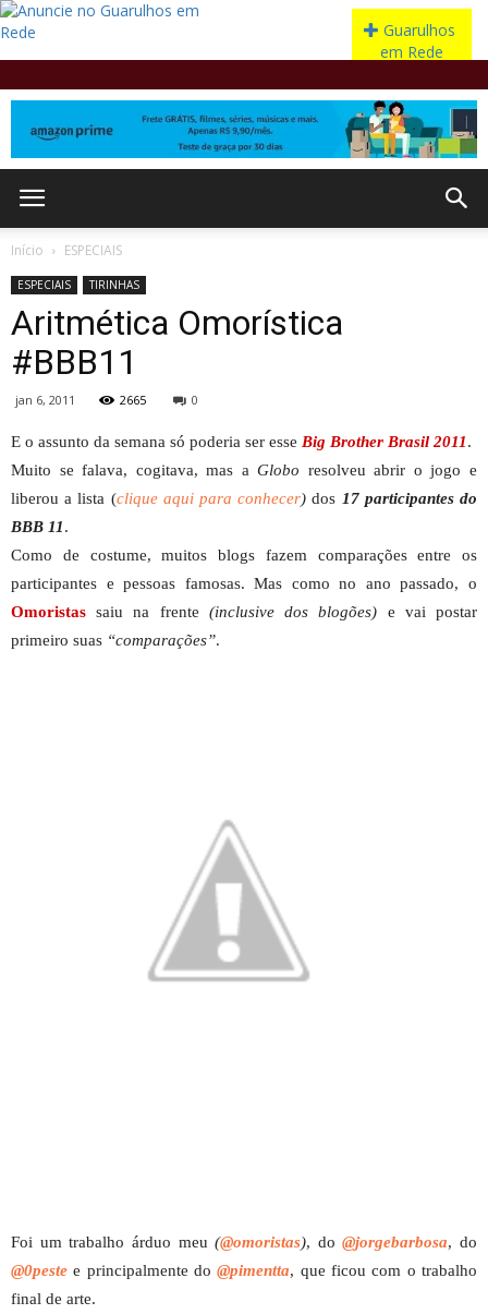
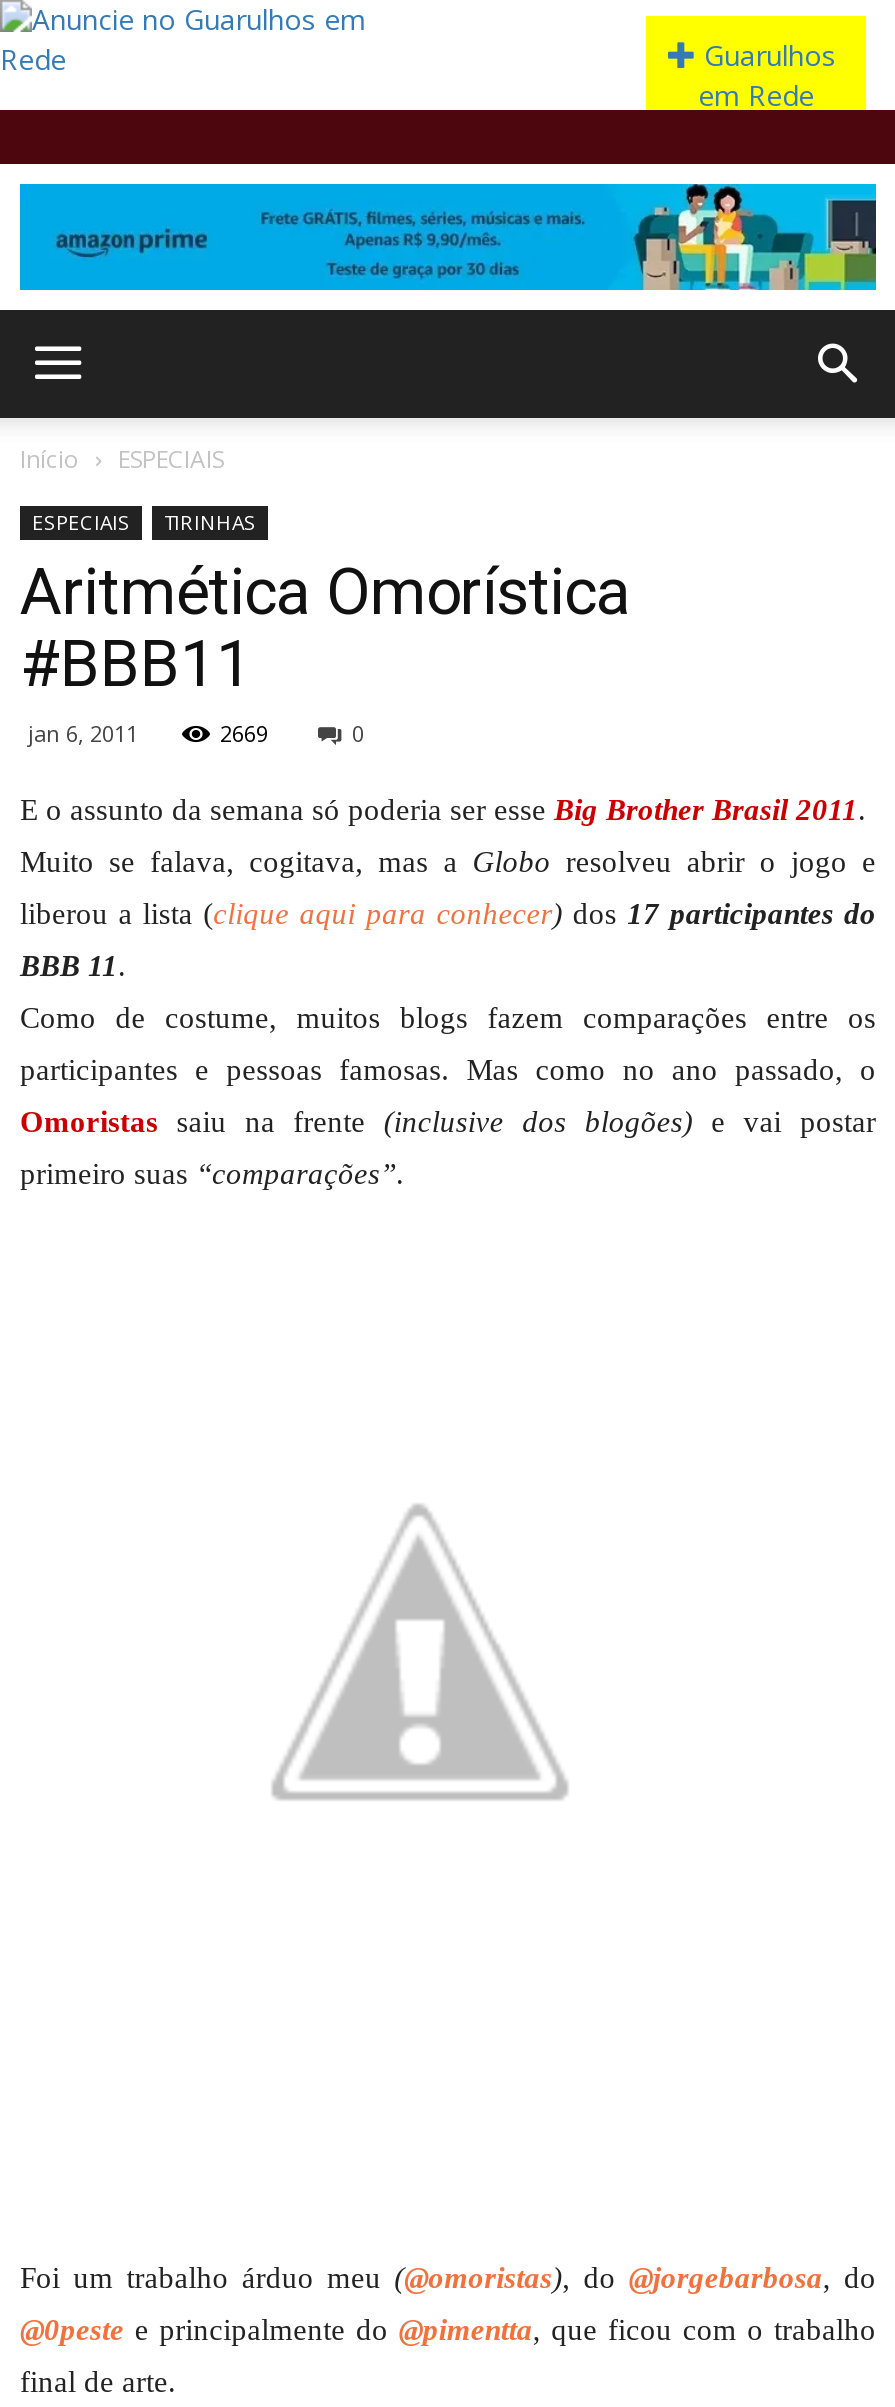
[120,391,146,408] 2665 -> [220,718,268,748] 2669

